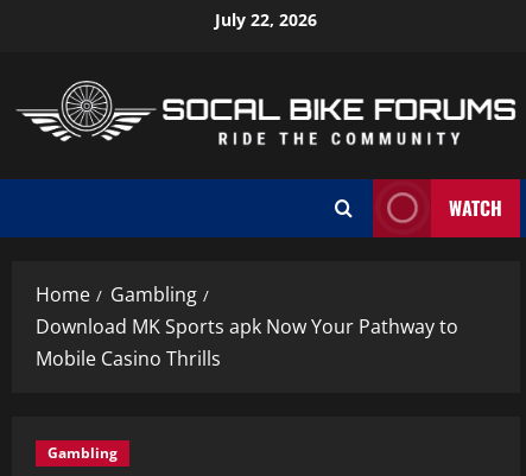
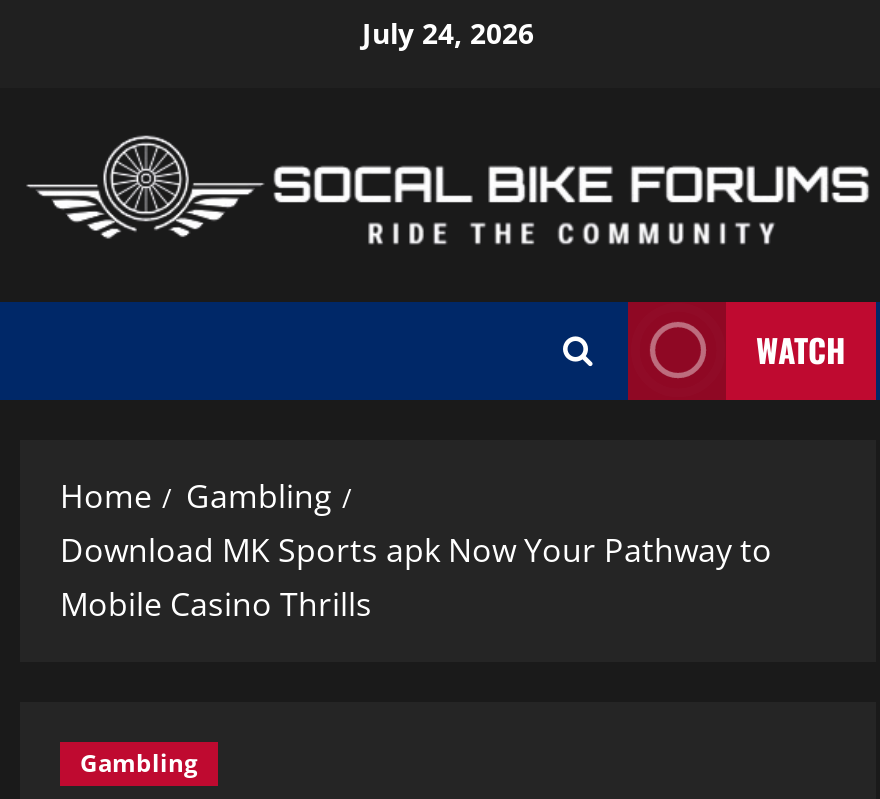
[215,8,317,31] July 22, 2026 -> [362,14,534,52] July 24, 2026

